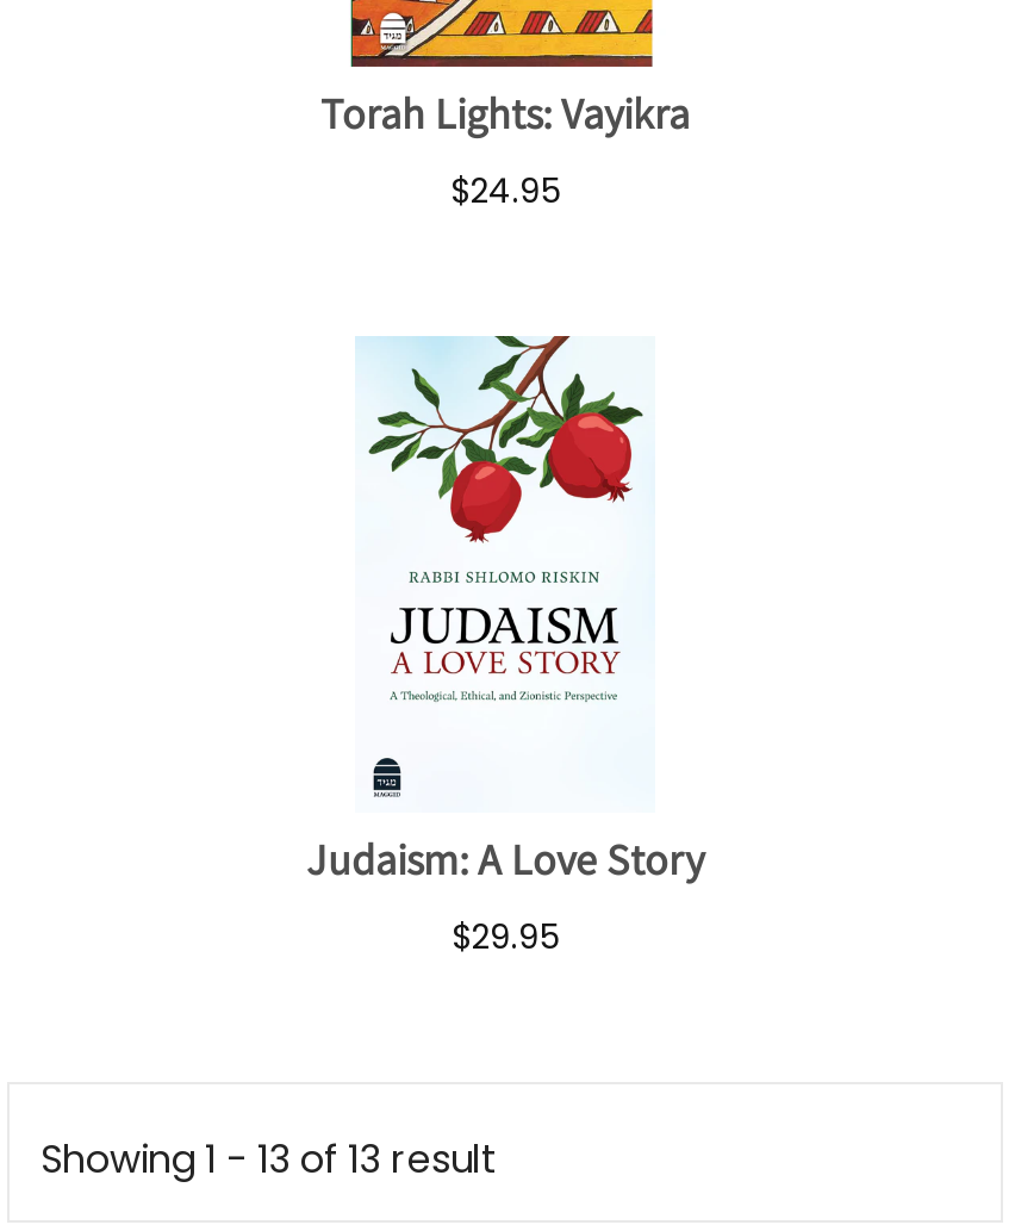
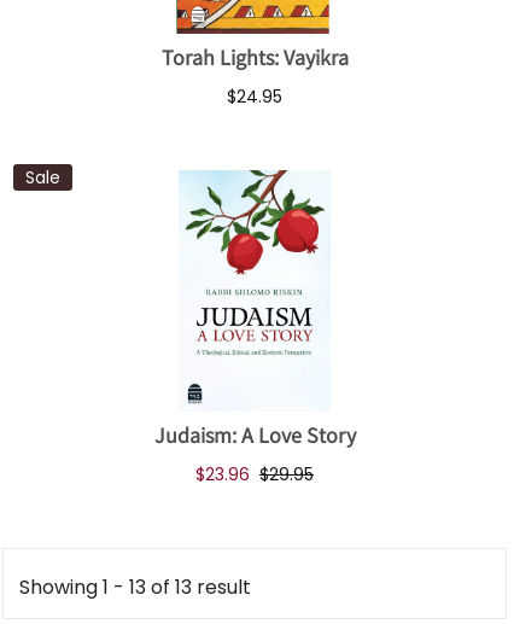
none -> [25,166,60,190] Sale
[452,914,559,961] $29.95 -> [195,463,314,487] $23.96 $29.95

